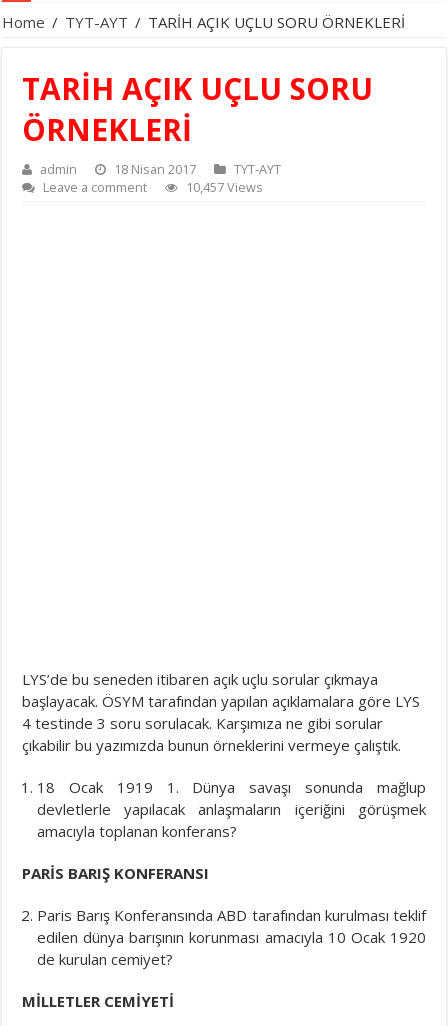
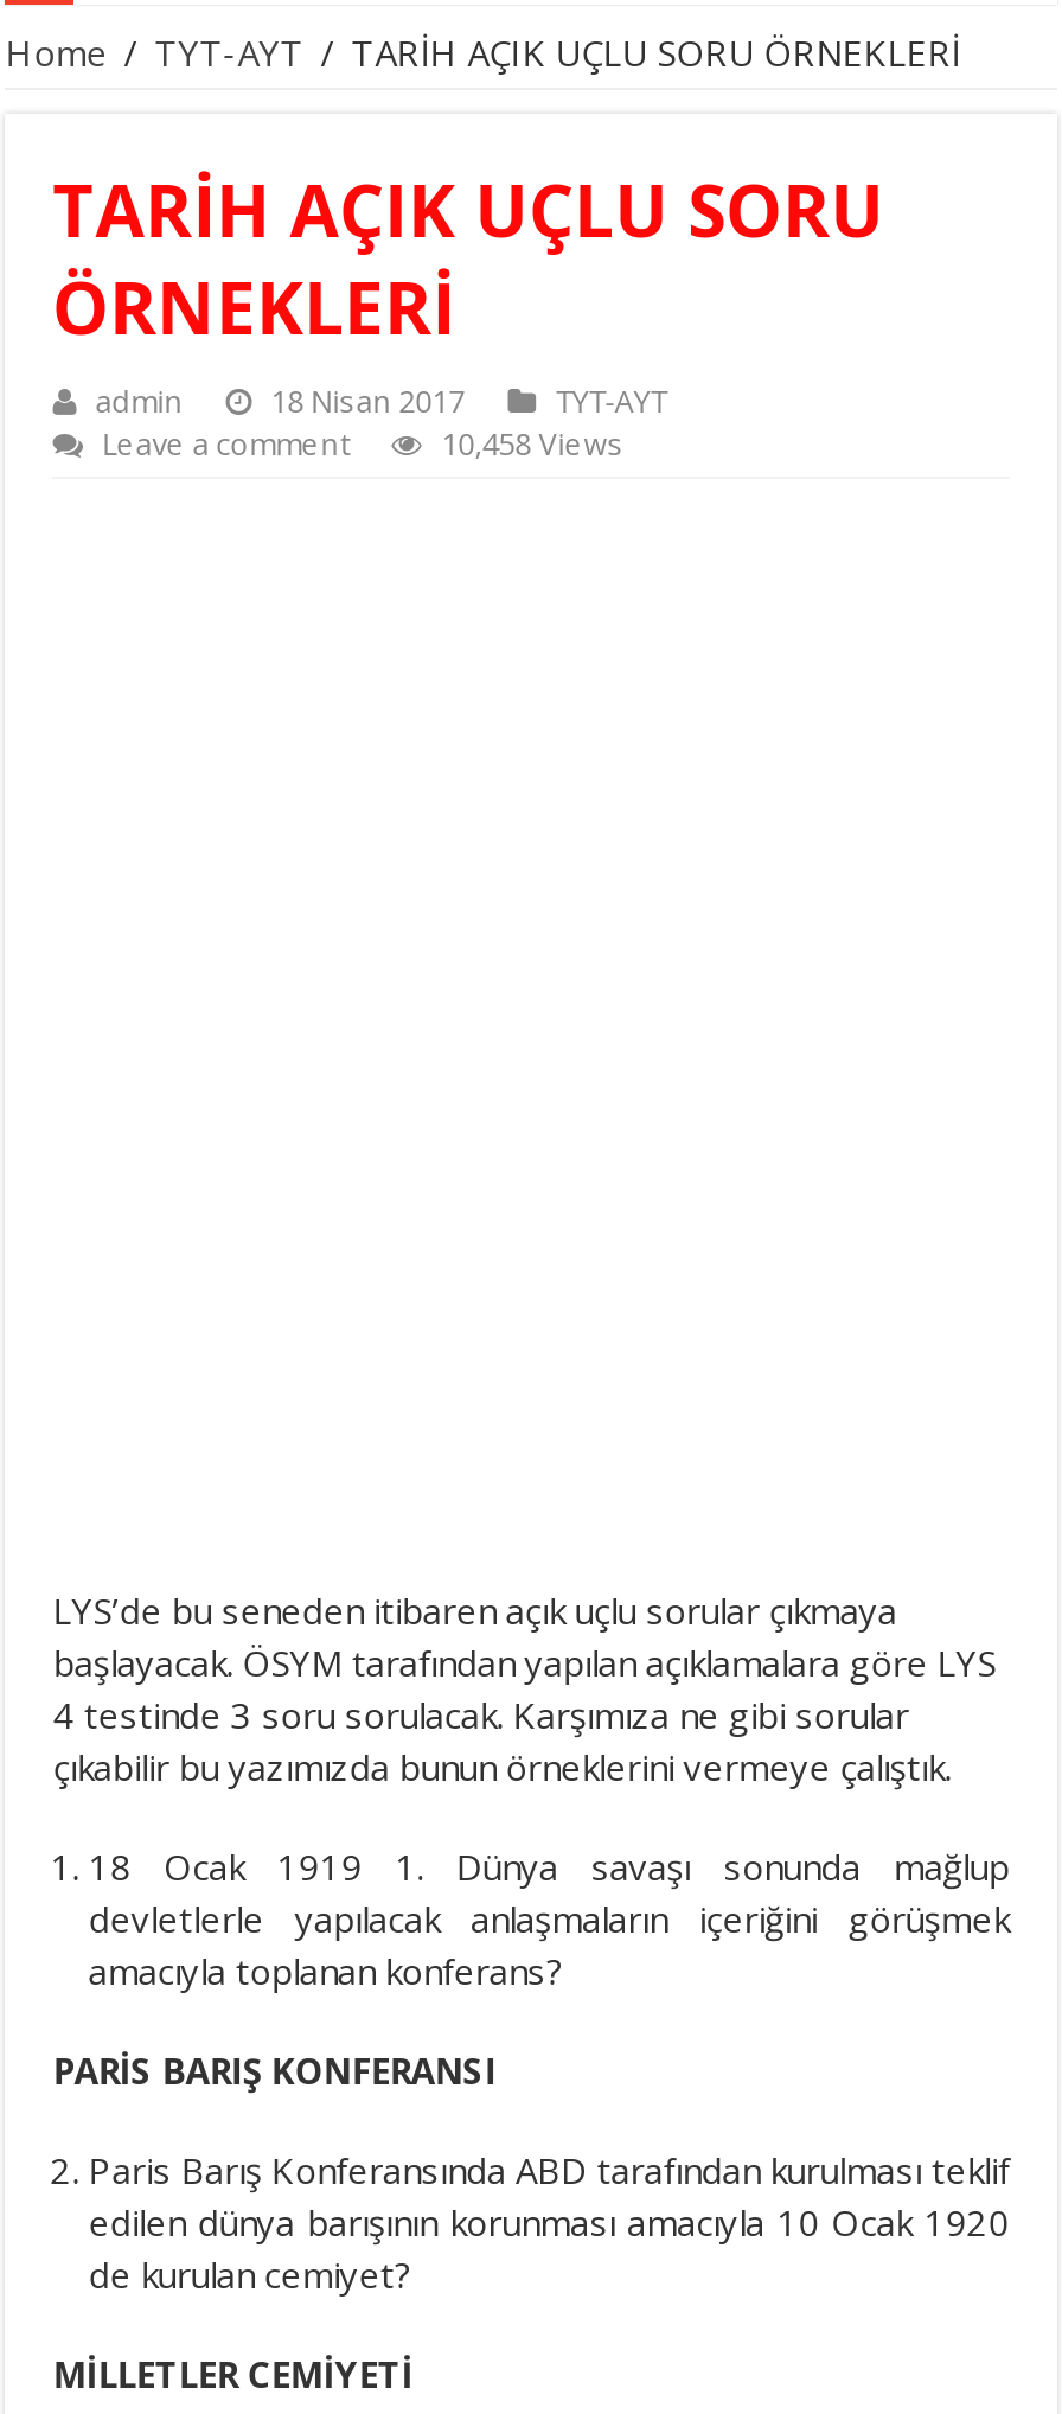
[186,178,263,196] 10,457 Views -> [441,423,624,466] 10,458 Views

